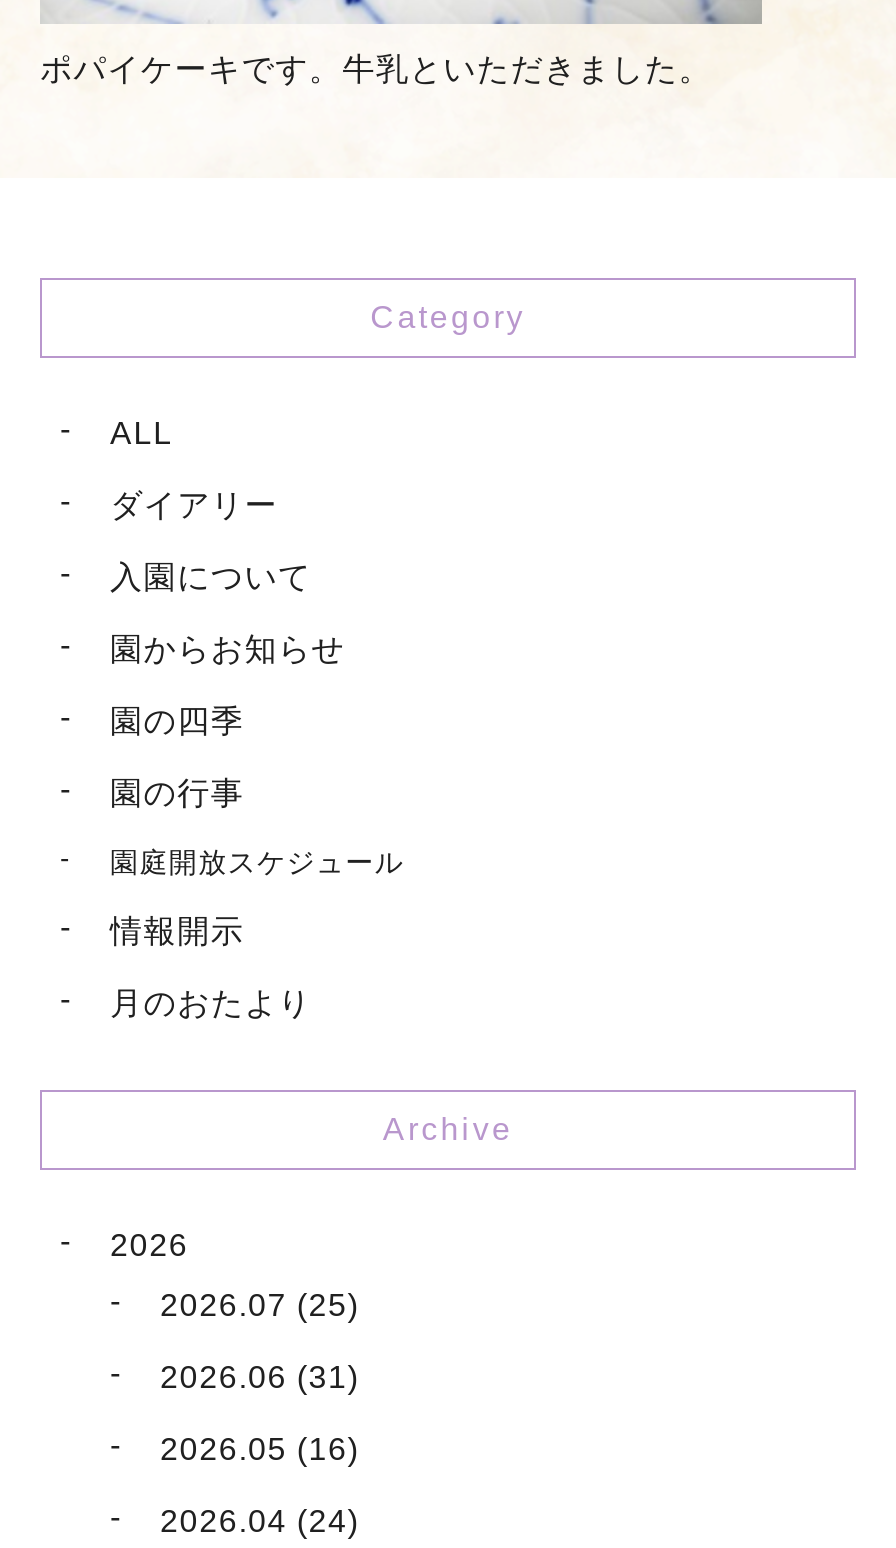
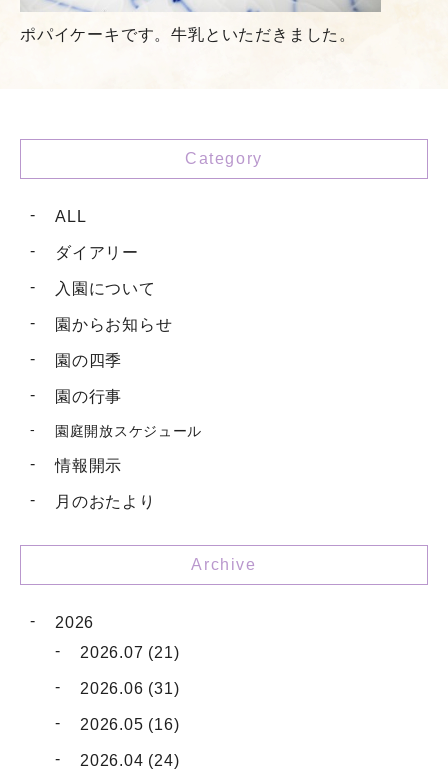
[160,1288,359,1322] 2026.07 (25) -> [80,644,180,661] 2026.07 (21)

